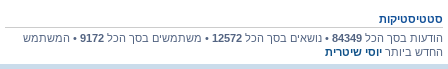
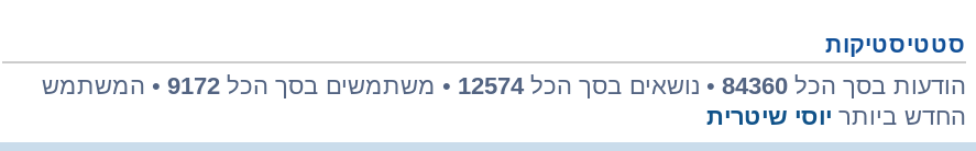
[23,31,443,43] הודעות בסך הכל 84349 • נושאים בסך הכל 12572 • משתמשים בסך הכל 9172 • המשתמש -> [42,71,966,97] הודעות בסך הכל 84360 • נושאים בסך הכל 12574 • משתמשים בסך הכל 9172 • המשתמש

